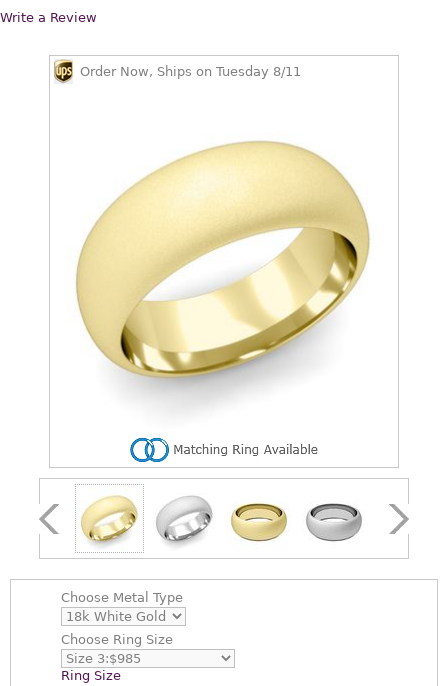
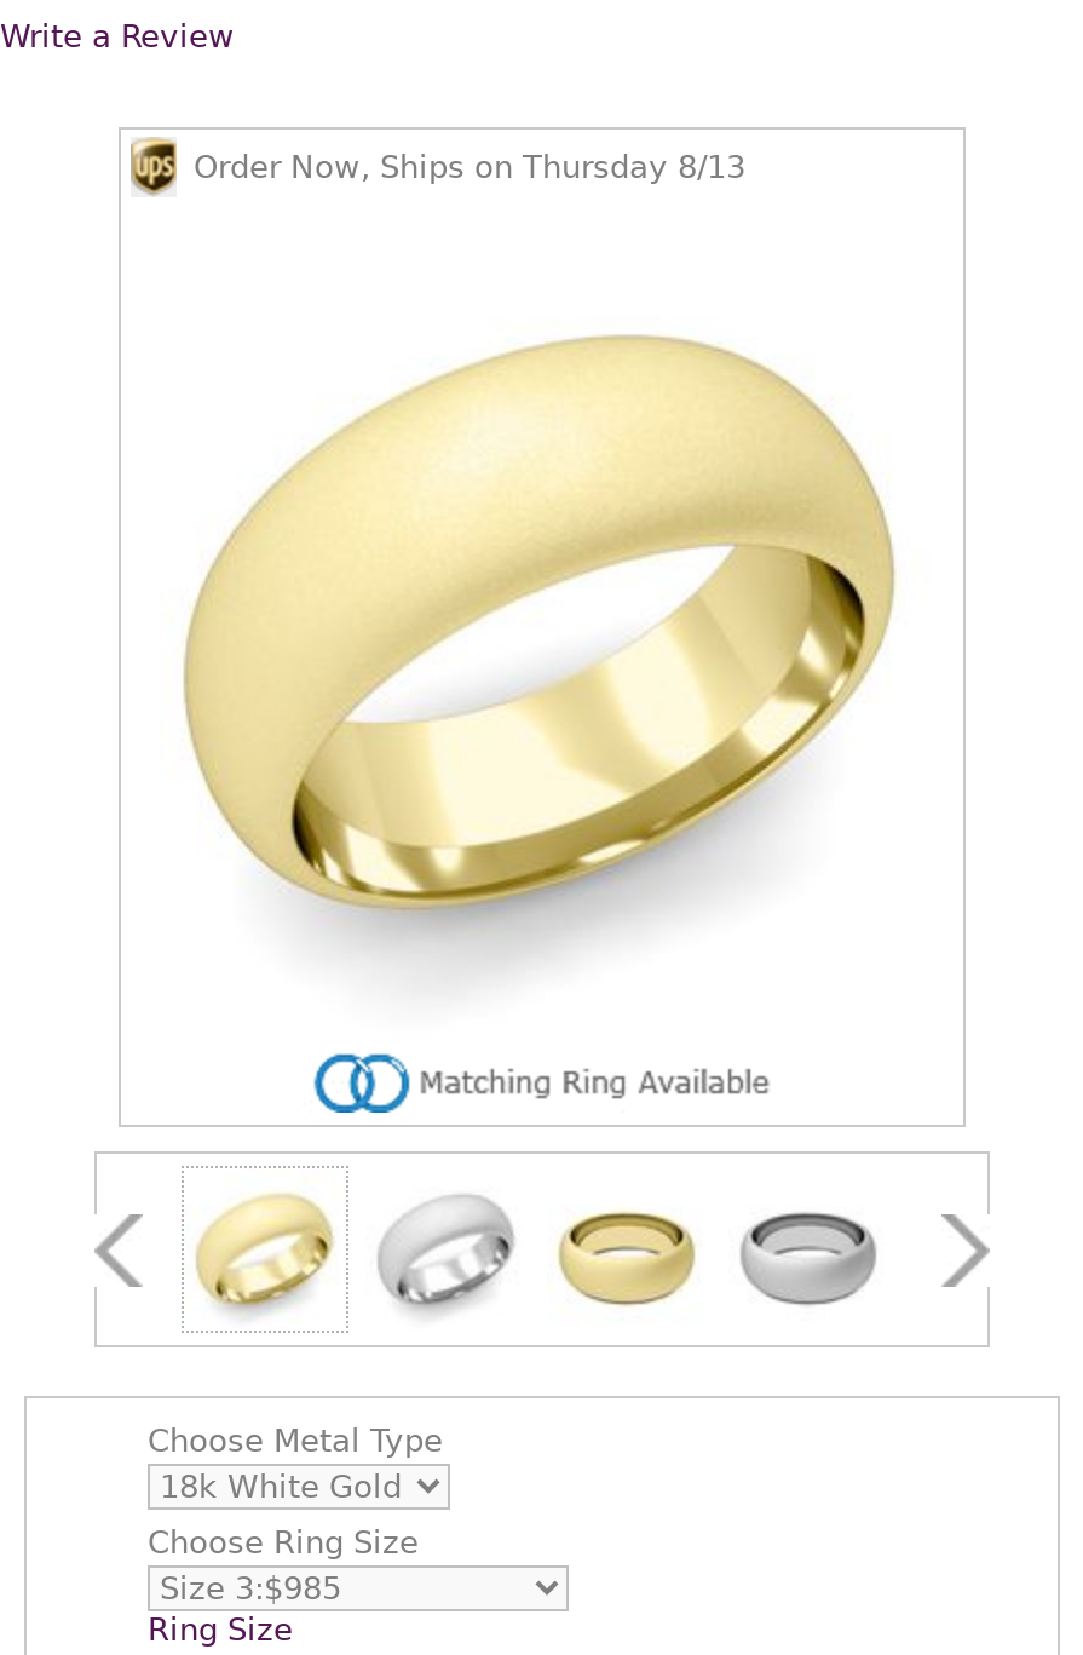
[80,64,301,79] Order Now, Ships on Tuesday 8/11 -> [194,149,745,185] Order Now, Ships on Thursday 8/13

